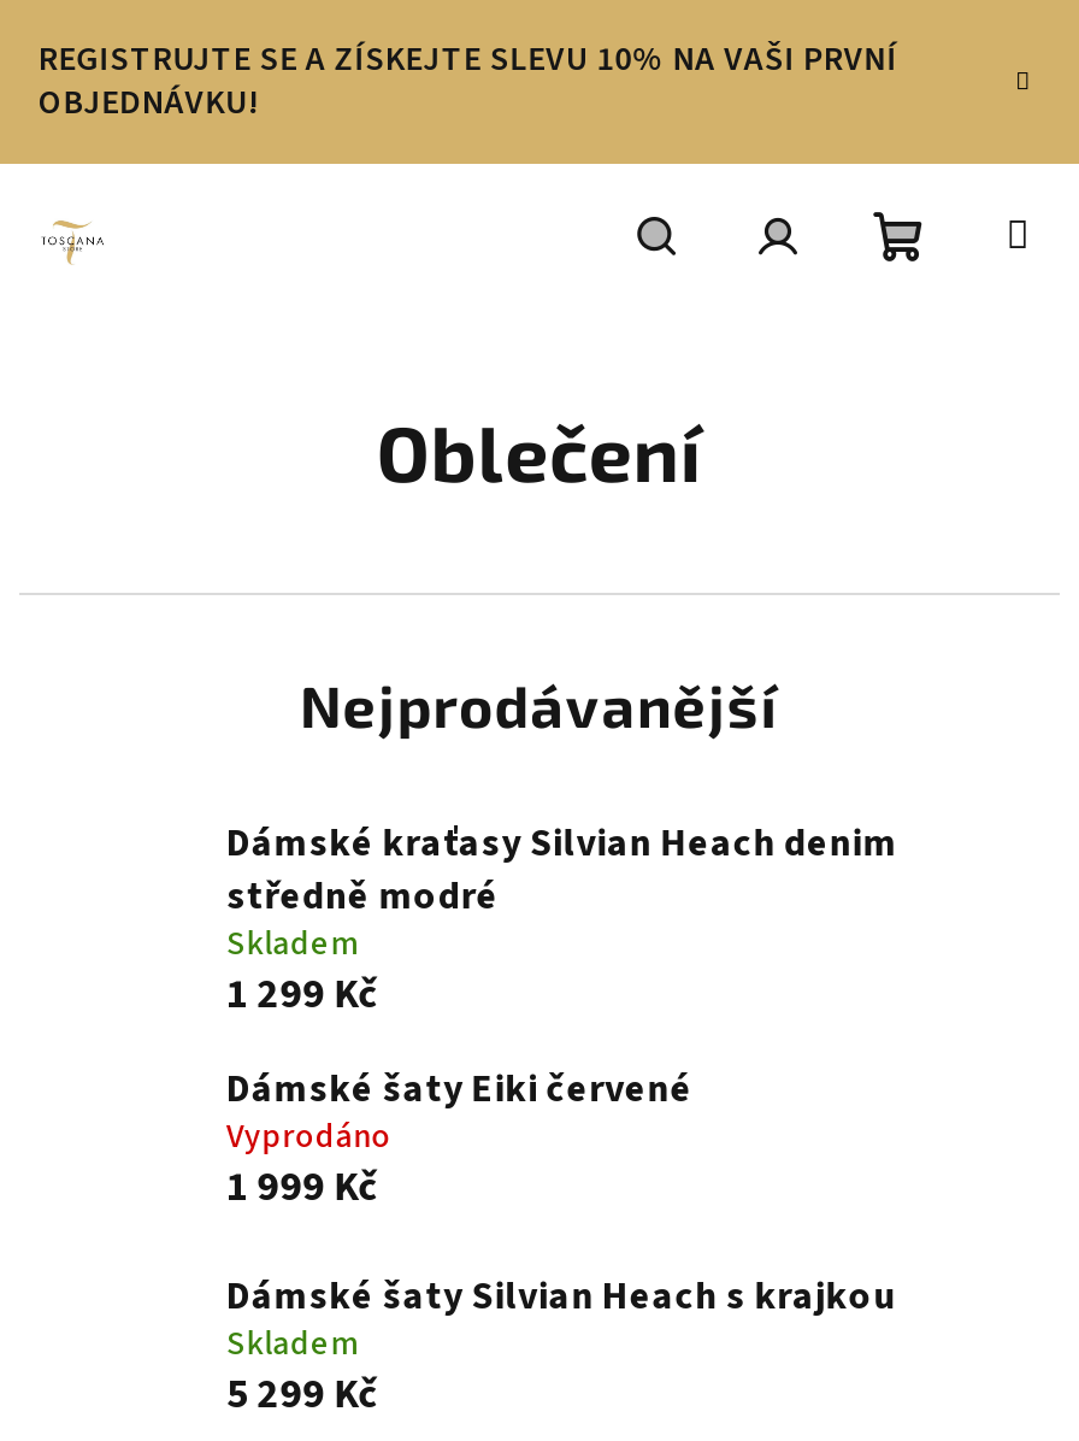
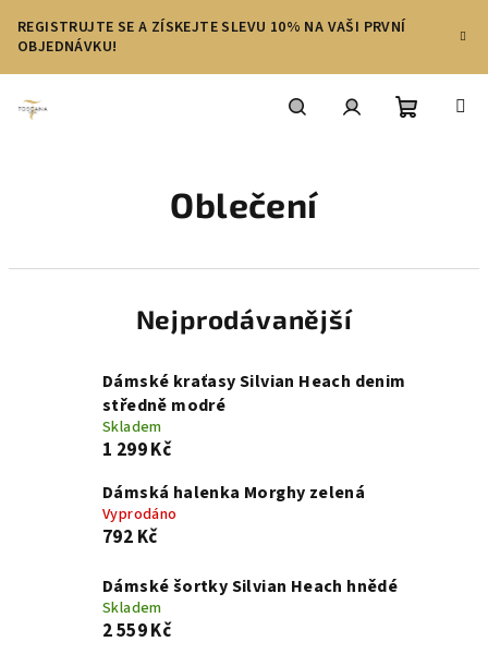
[226,1063,693,1116] Dámské šaty Eiki červené -> [102,481,365,505] Dámská halenka Morghy zelená
[226,1159,379,1217] 1 999 Kč -> [102,524,157,550] 792 Kč
[226,1270,896,1323] Dámské šaty Silvian Heach s krajkou -> [102,574,398,598] Dámské šortky Silvian Heach hnědé
[226,1366,379,1424] 5 299 Kč -> [102,618,171,644] 2 559 Kč

